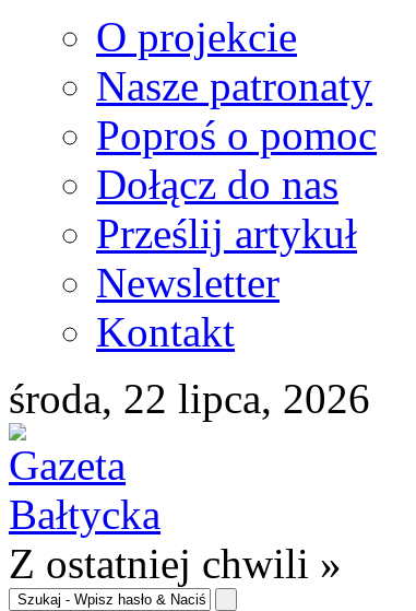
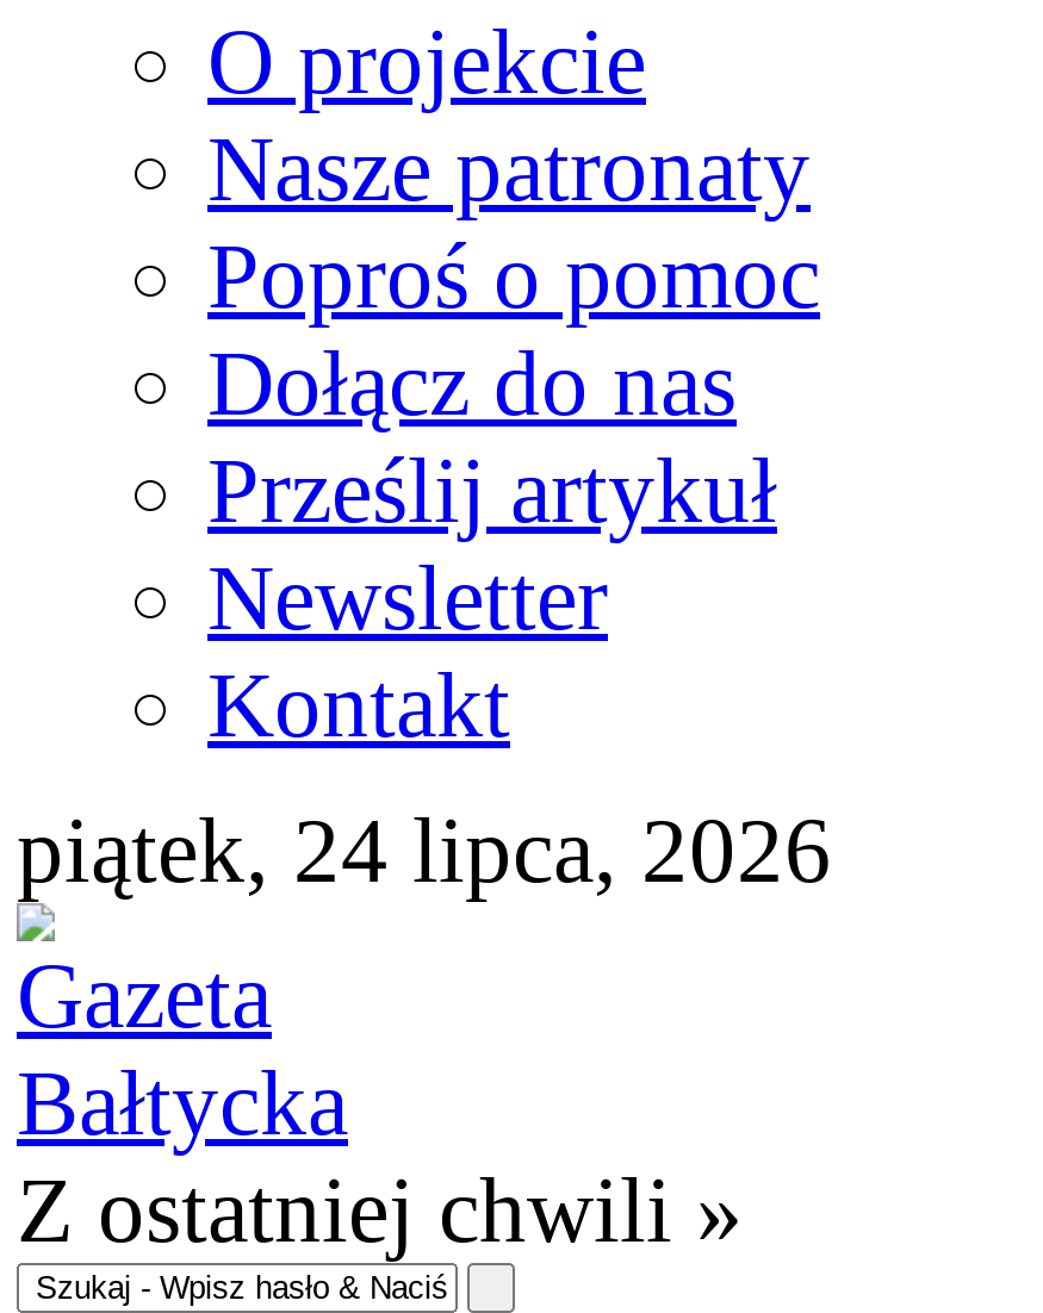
[9,375,370,422] środa, 22 lipca, 2026 -> [17,798,832,901] piątek, 24 lipca, 2026

